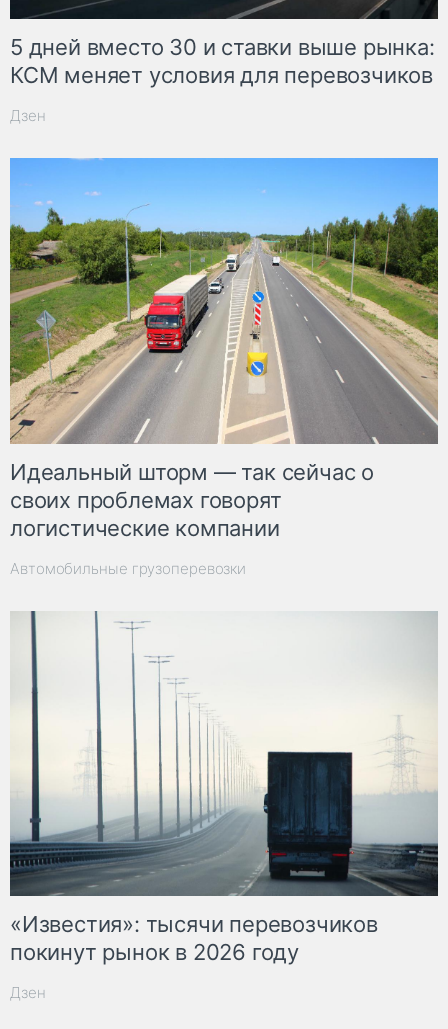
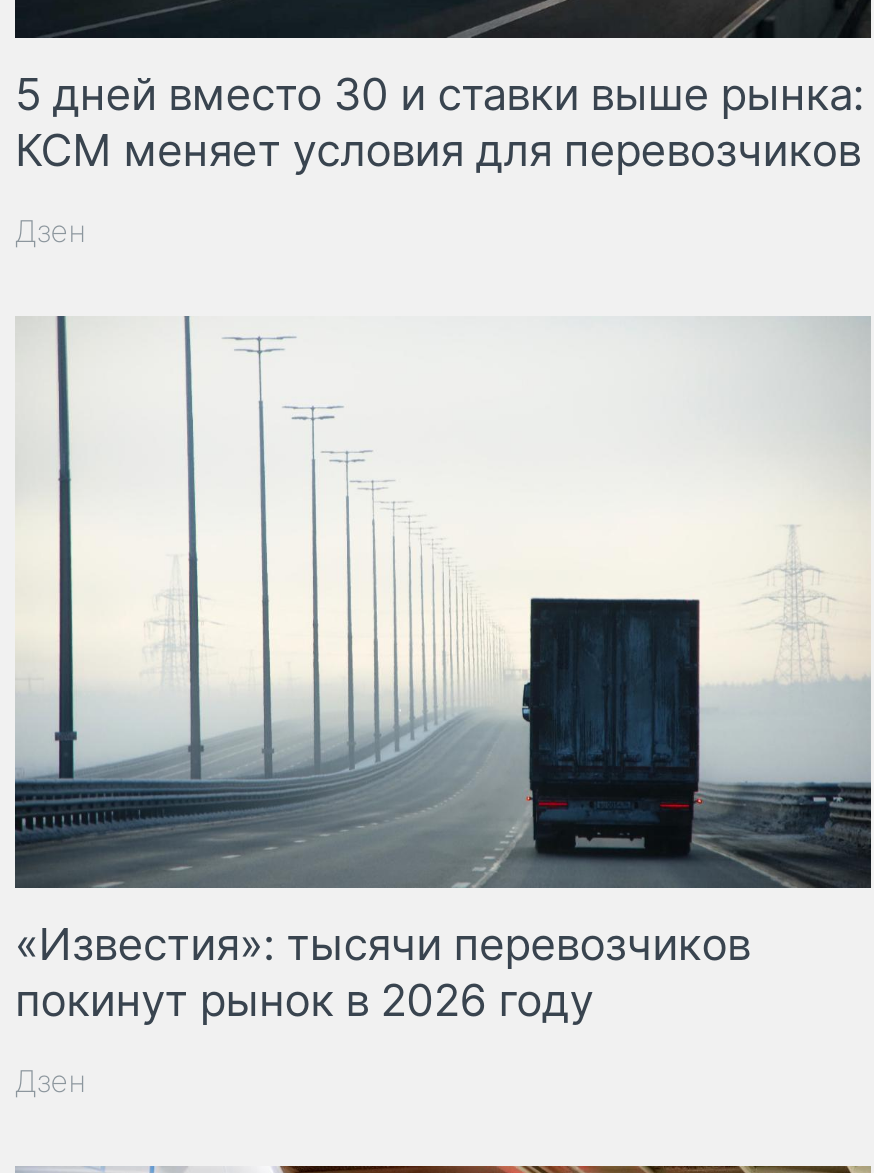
[9,157,439,578] [image] | Идеальный шторм — так сейчас о | своих проблемах говорят | логистические компании | Автомобильные грузоперевозки -> none

